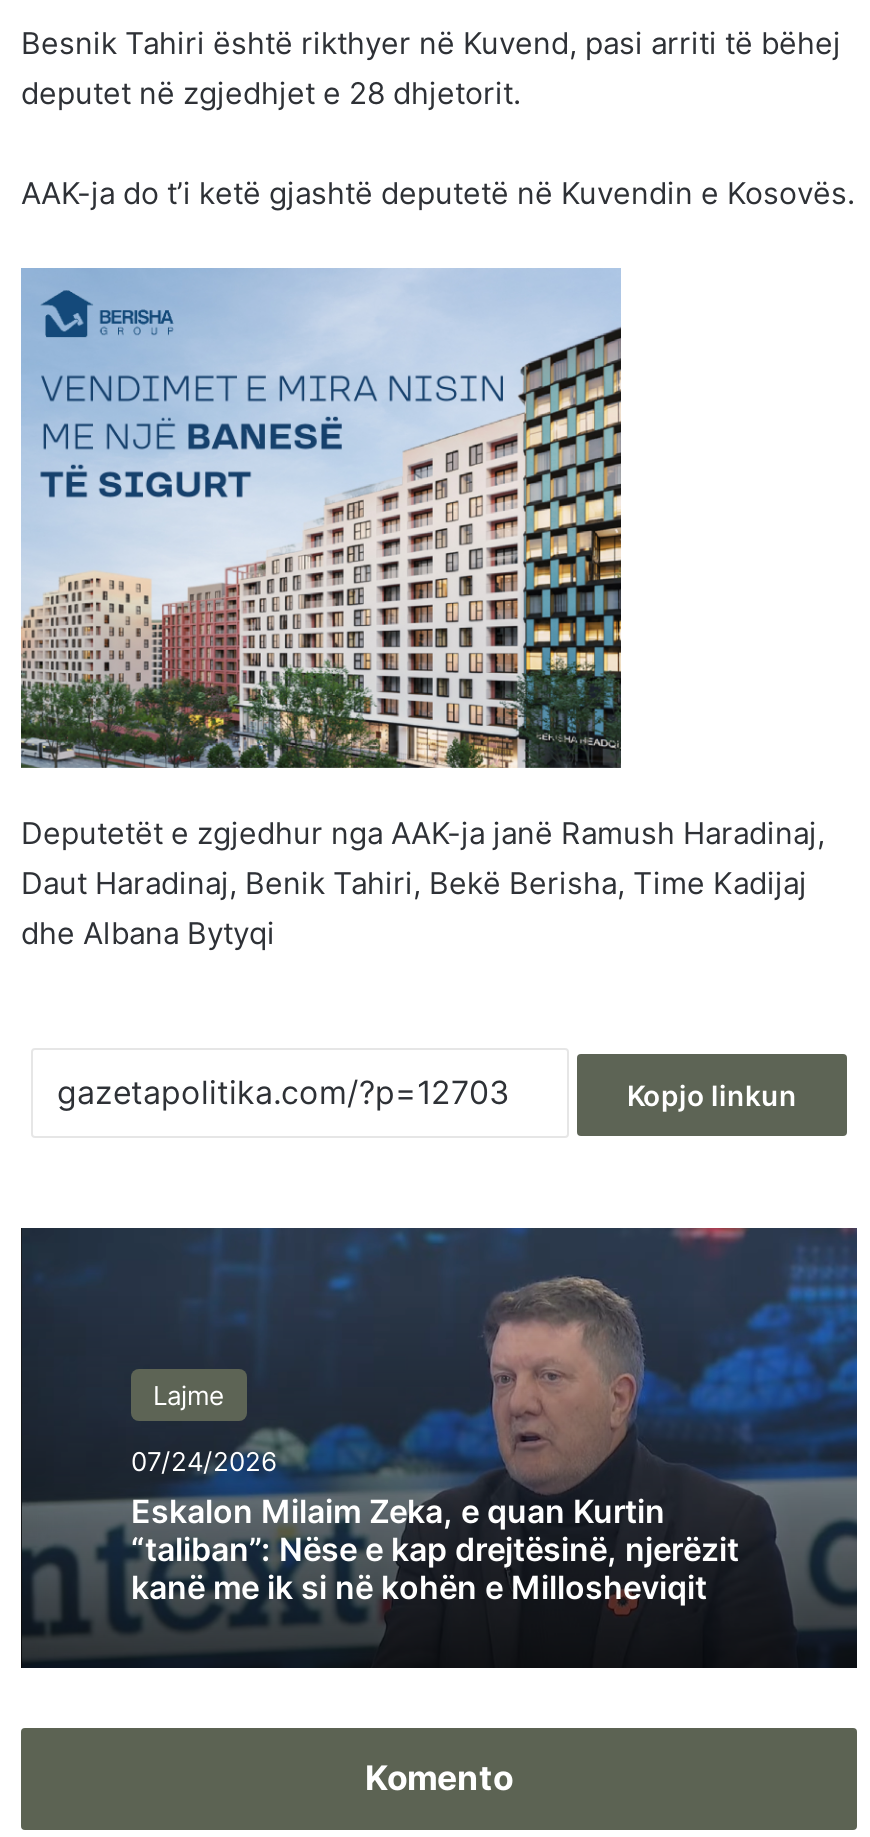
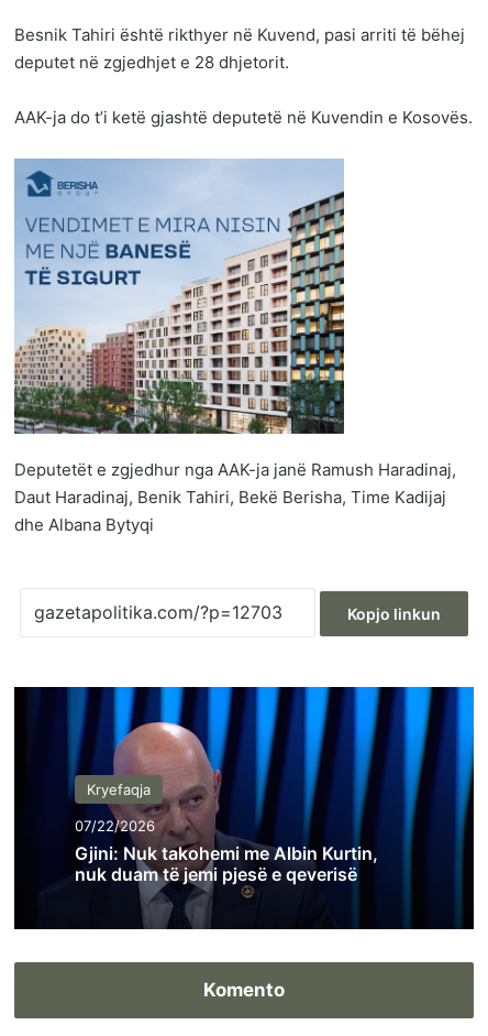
[21,1226,859,1666] [image] | Lajme -> [14,686,475,929] [image] | Kryefaqja
[131,1445,739,1607] 07/24/2026 | Eskalon Milaim Zeka, e quan Kurtin | “taliban”: Nëse e kap drejtësinë, njerëzit | kanë me ik si në kohën e Millosheviqit -> [75,817,378,885] 07/22/2026 | Gjini: Nuk takohemi me Albin Kurtin, | nuk duam të jemi pjesë e qeverisë

